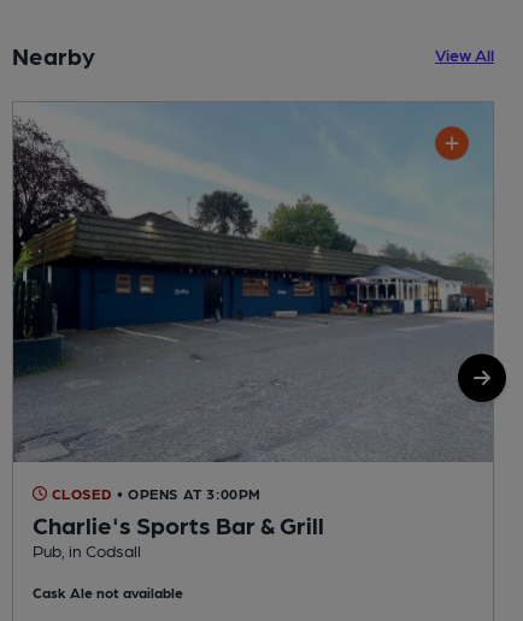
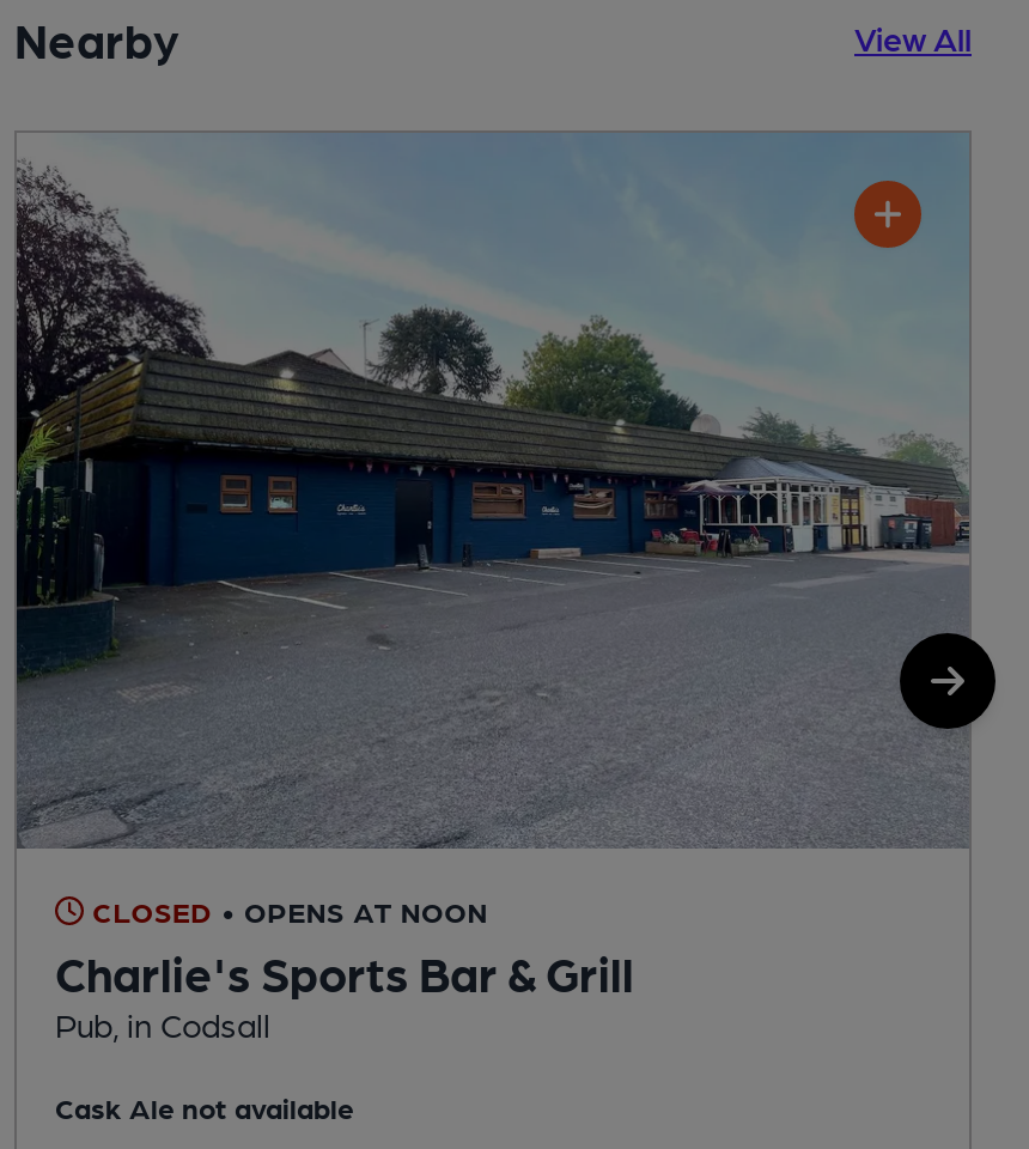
[47,485,261,502] CLOSED • OPENS AT 3:00PM -> [84,894,488,927] CLOSED • OPENS AT NOON

